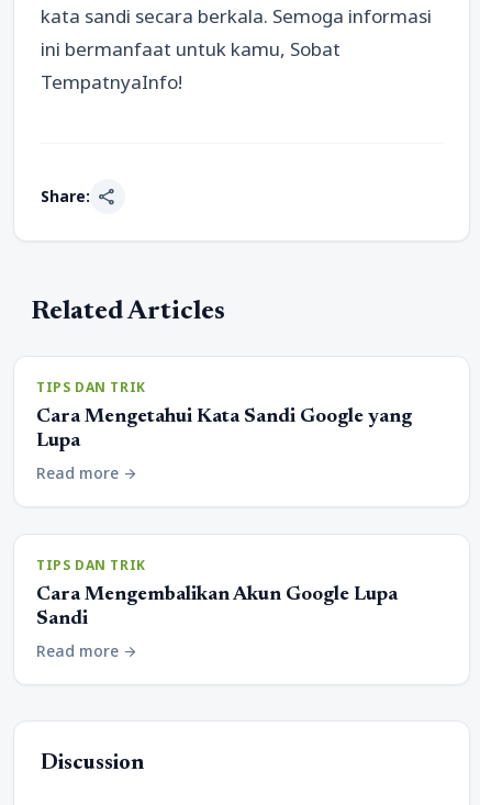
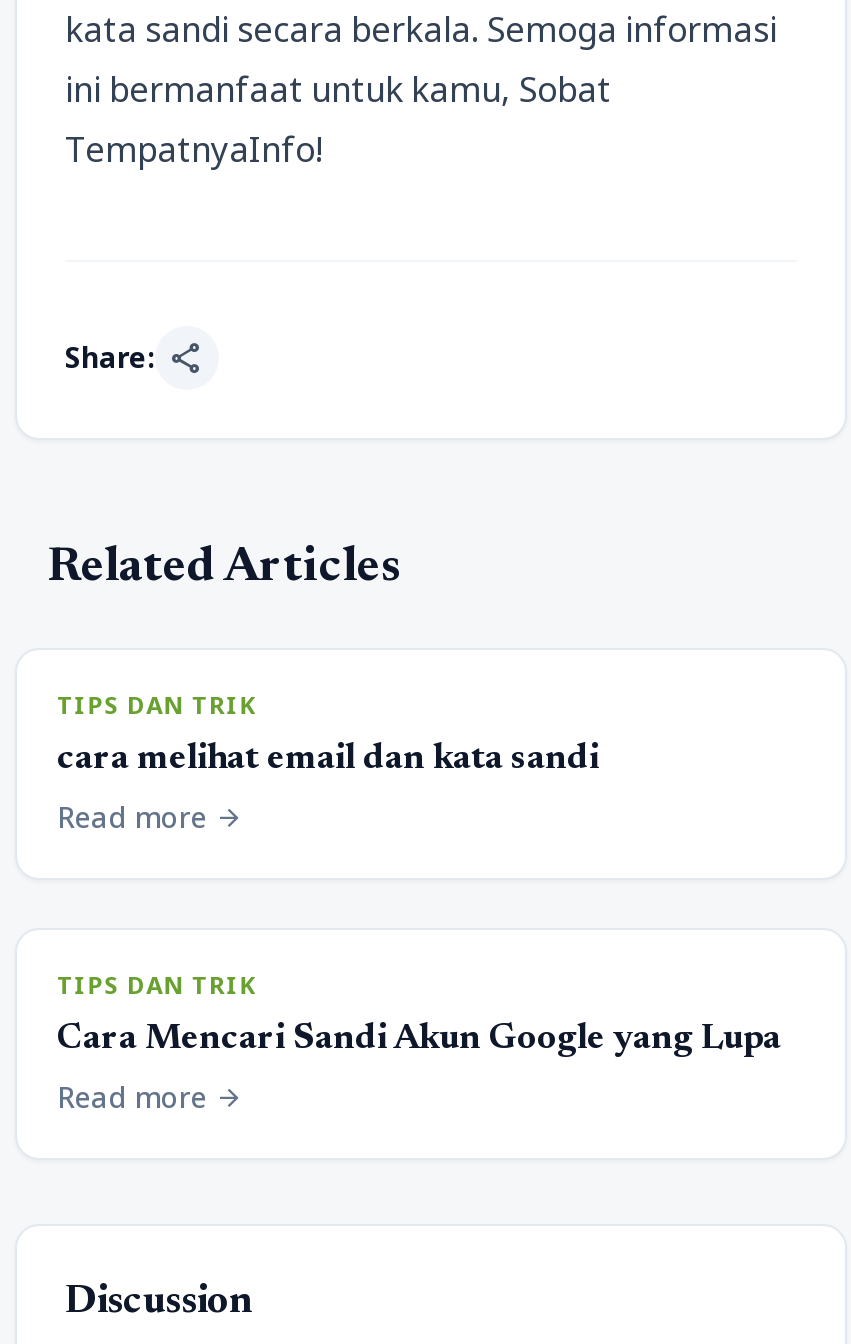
[36,408,412,452] Cara Mengetahui Kata Sandi Google yang | Lupa -> [57,743,599,779] cara melihat email dan kata sandi
[36,586,398,630] Cara Mengembalikan Akun Google Lupa | Sandi -> [57,1023,781,1059] Cara Mencari Sandi Akun Google yang Lupa

